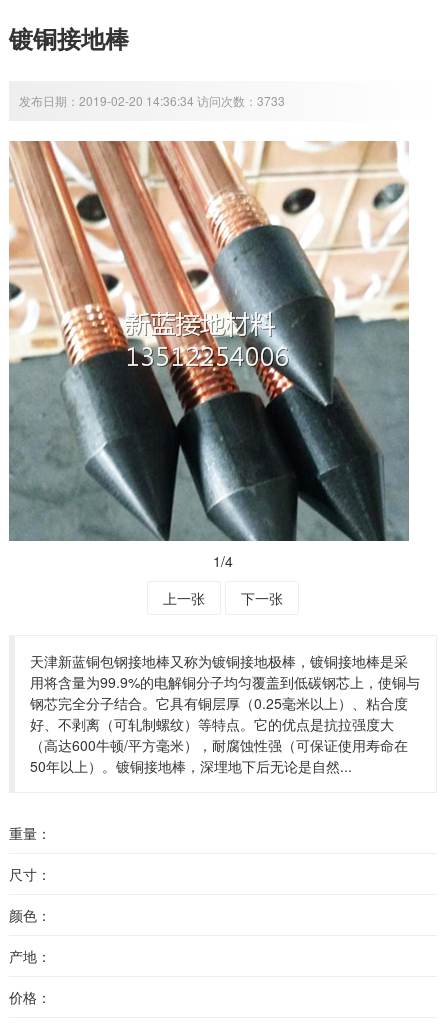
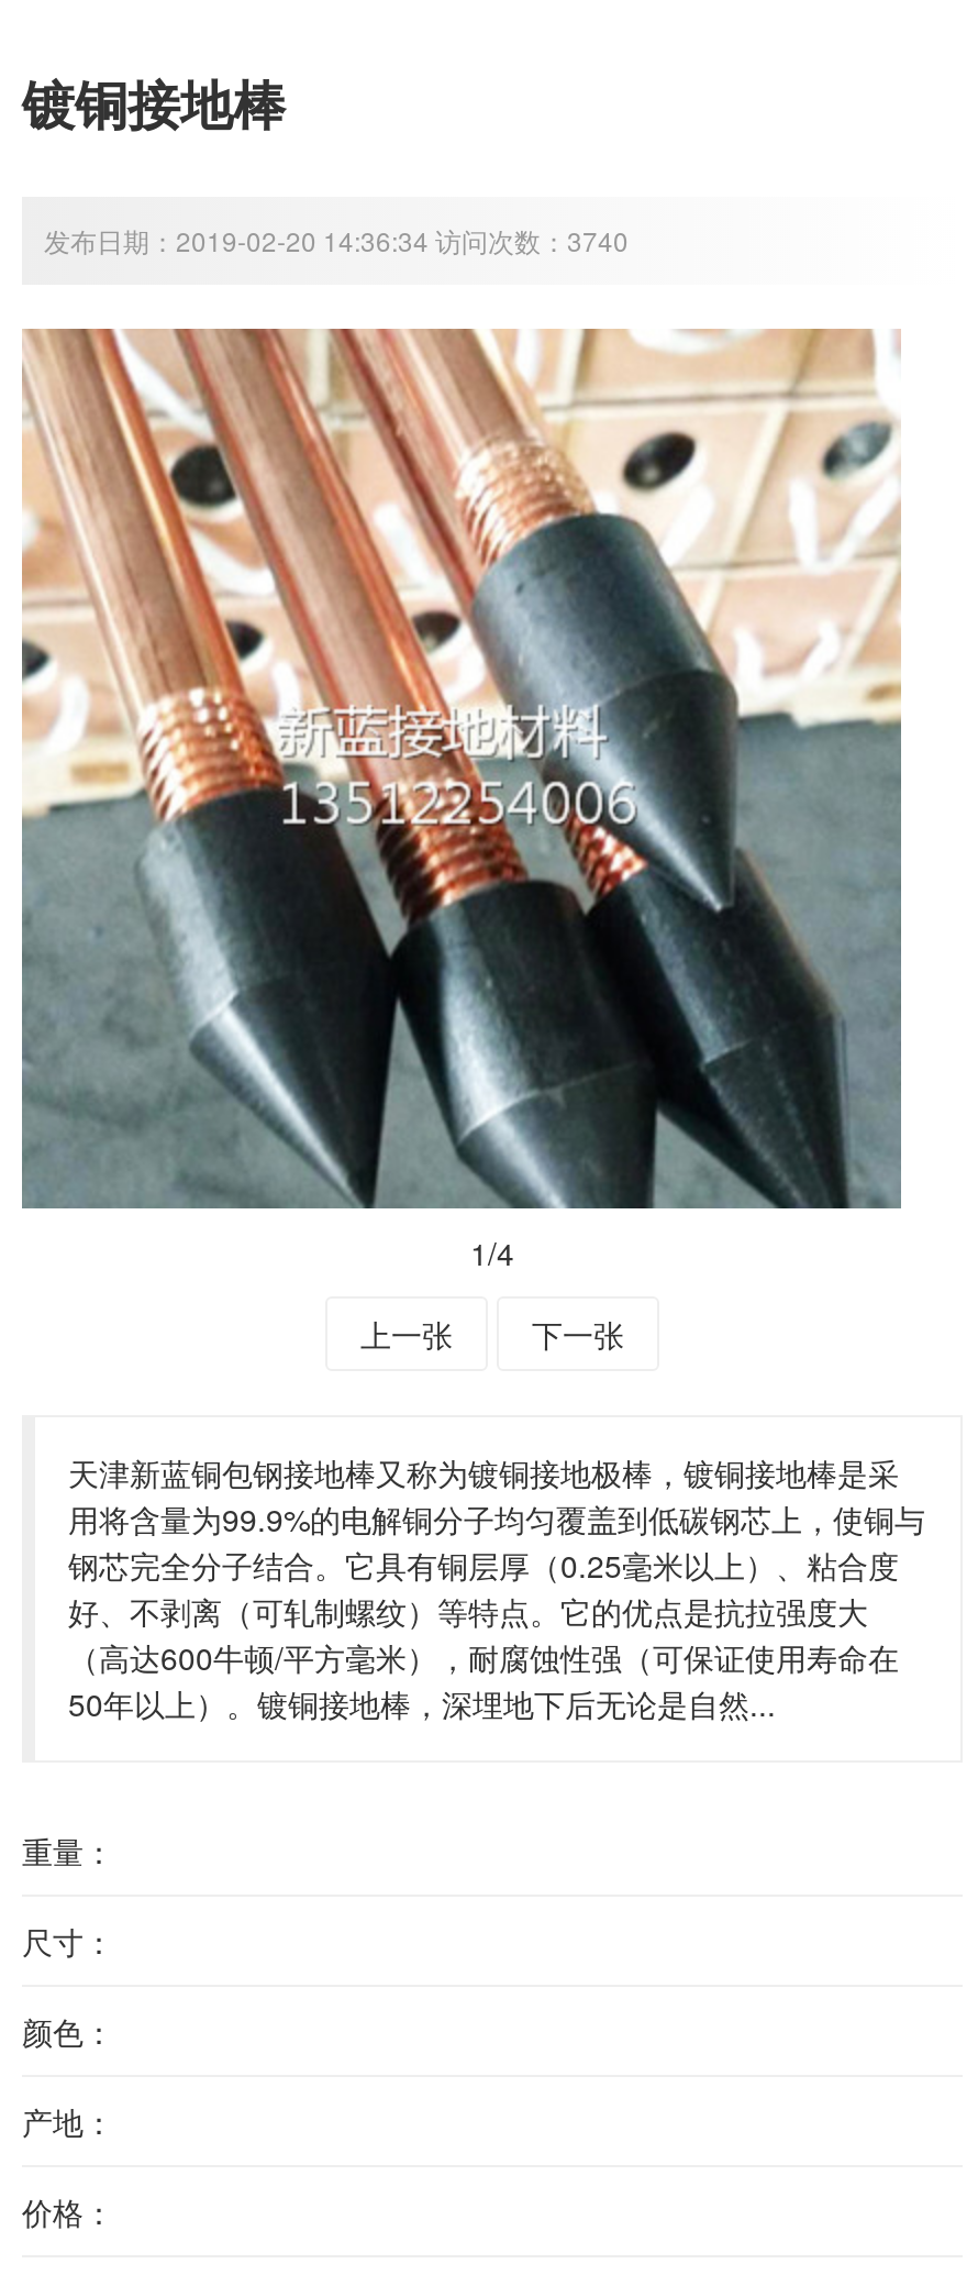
[19,92,285,109] 发布日期：2019-02-20 14:36:34 访问次数：3733 -> [44,222,629,259] 发布日期：2019-02-20 14:36:34 访问次数：3740

